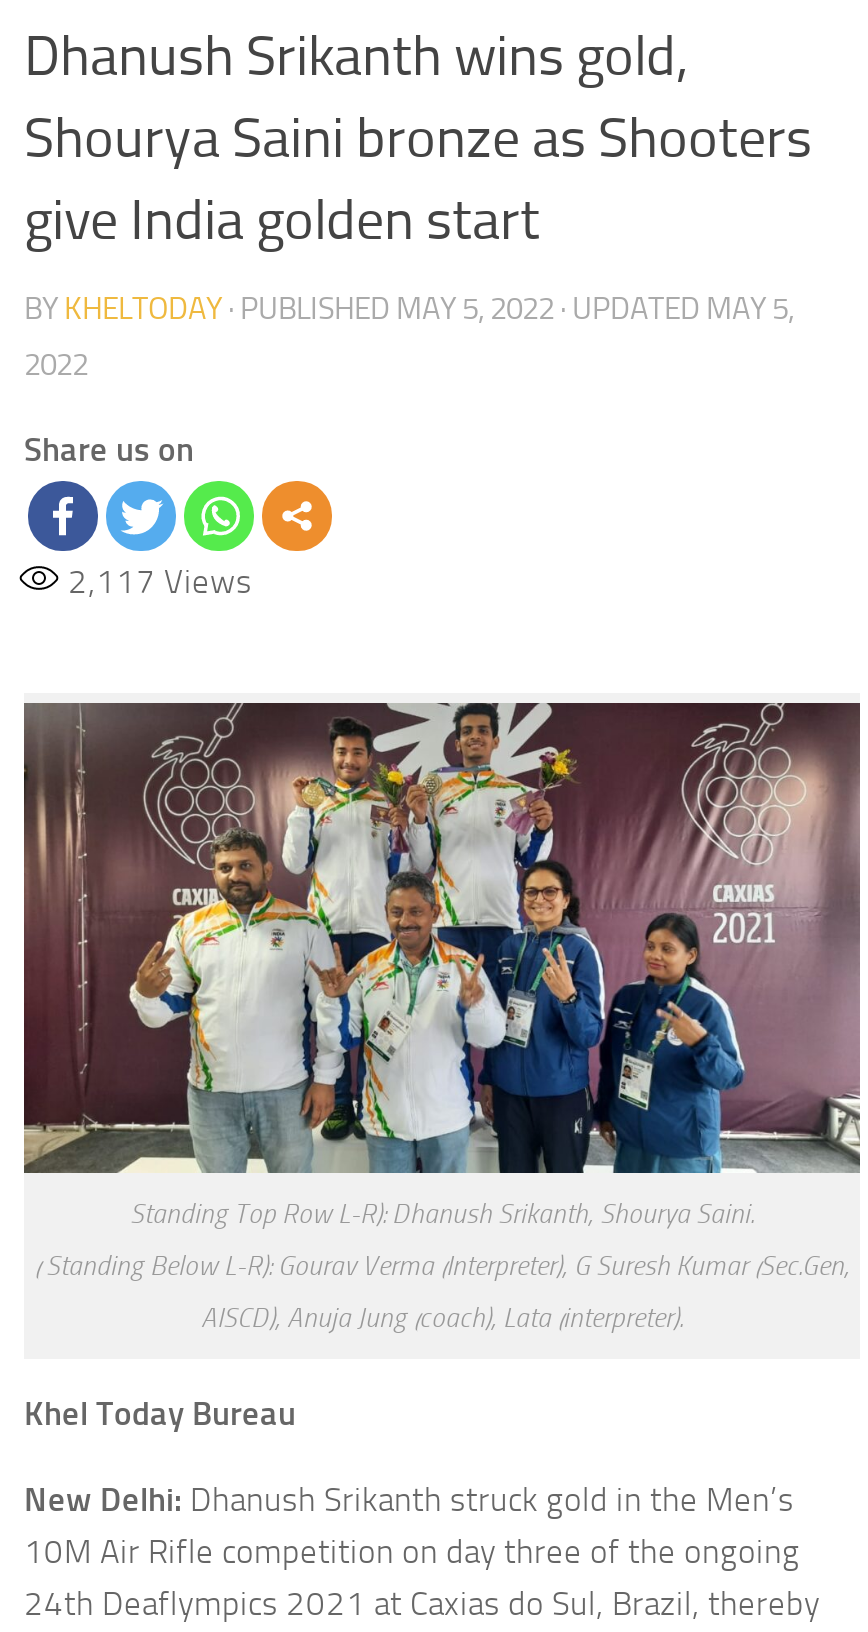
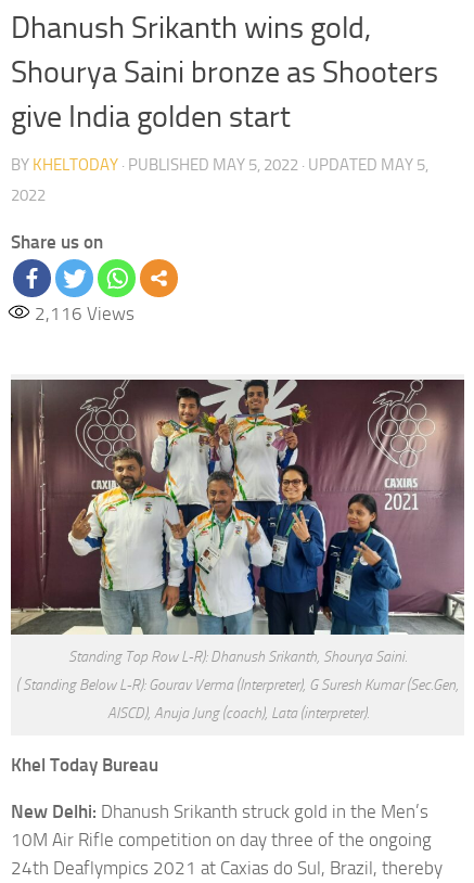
[68,562,252,602] 2,117 Views -> [35,303,134,324] 2,116 Views

